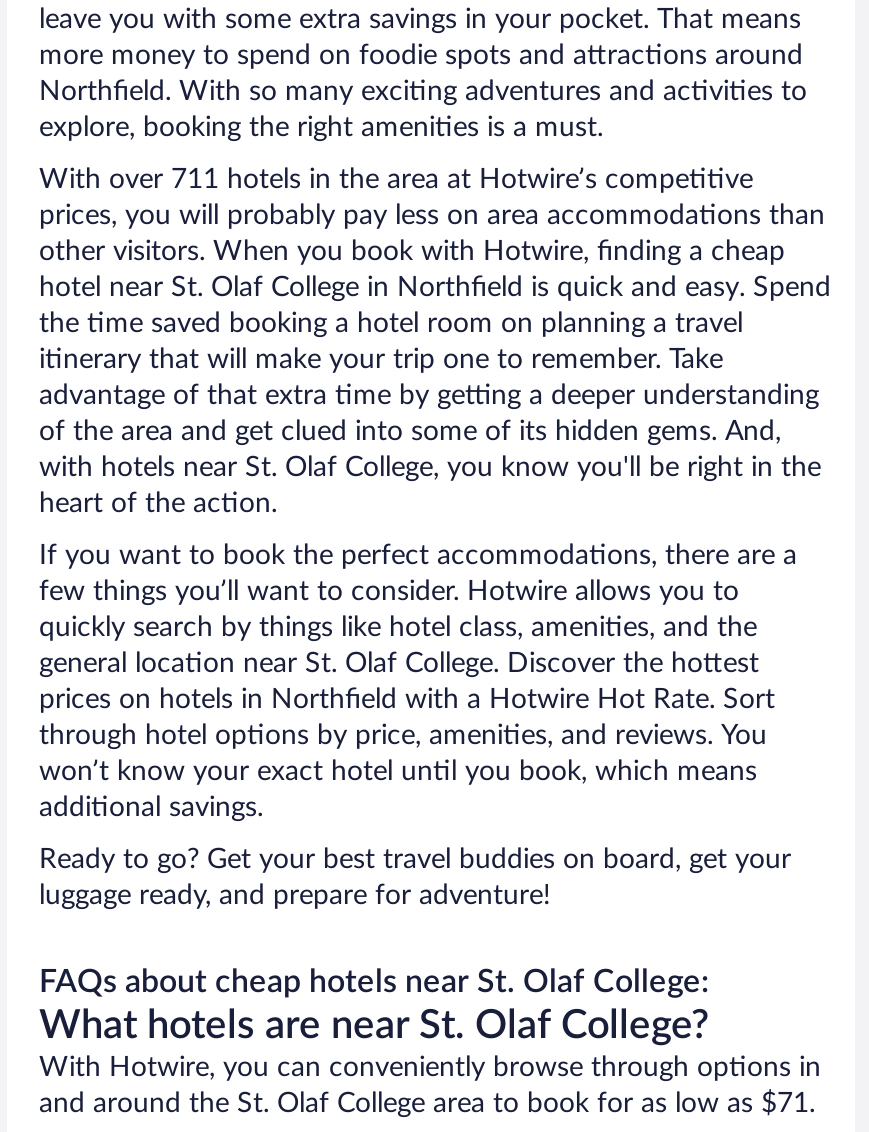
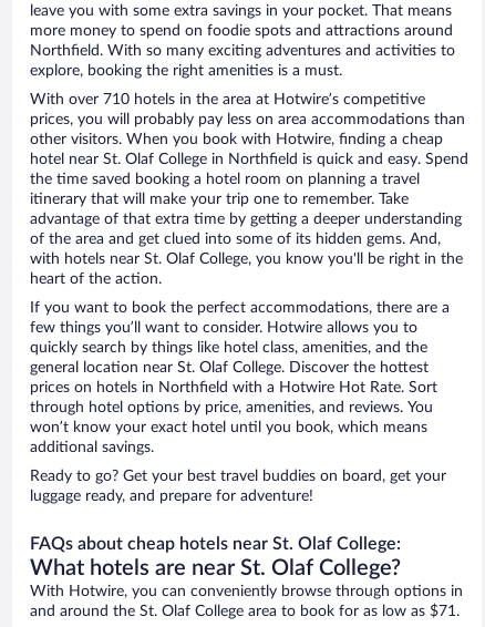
[39,166,753,194] With over 711 hotels in the area at Hotwire’s competitive -> [30,92,425,108] With over 710 hotels in the area at Hotwire’s competitive

